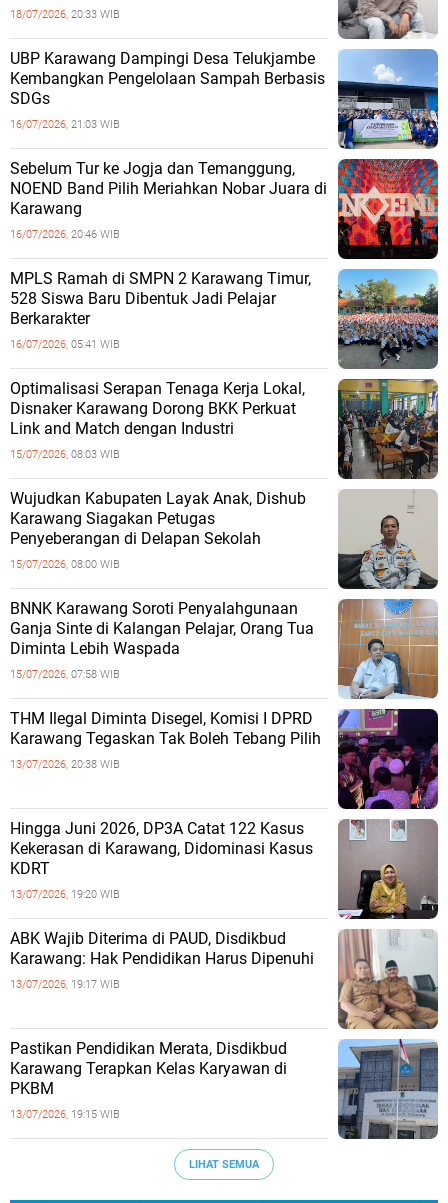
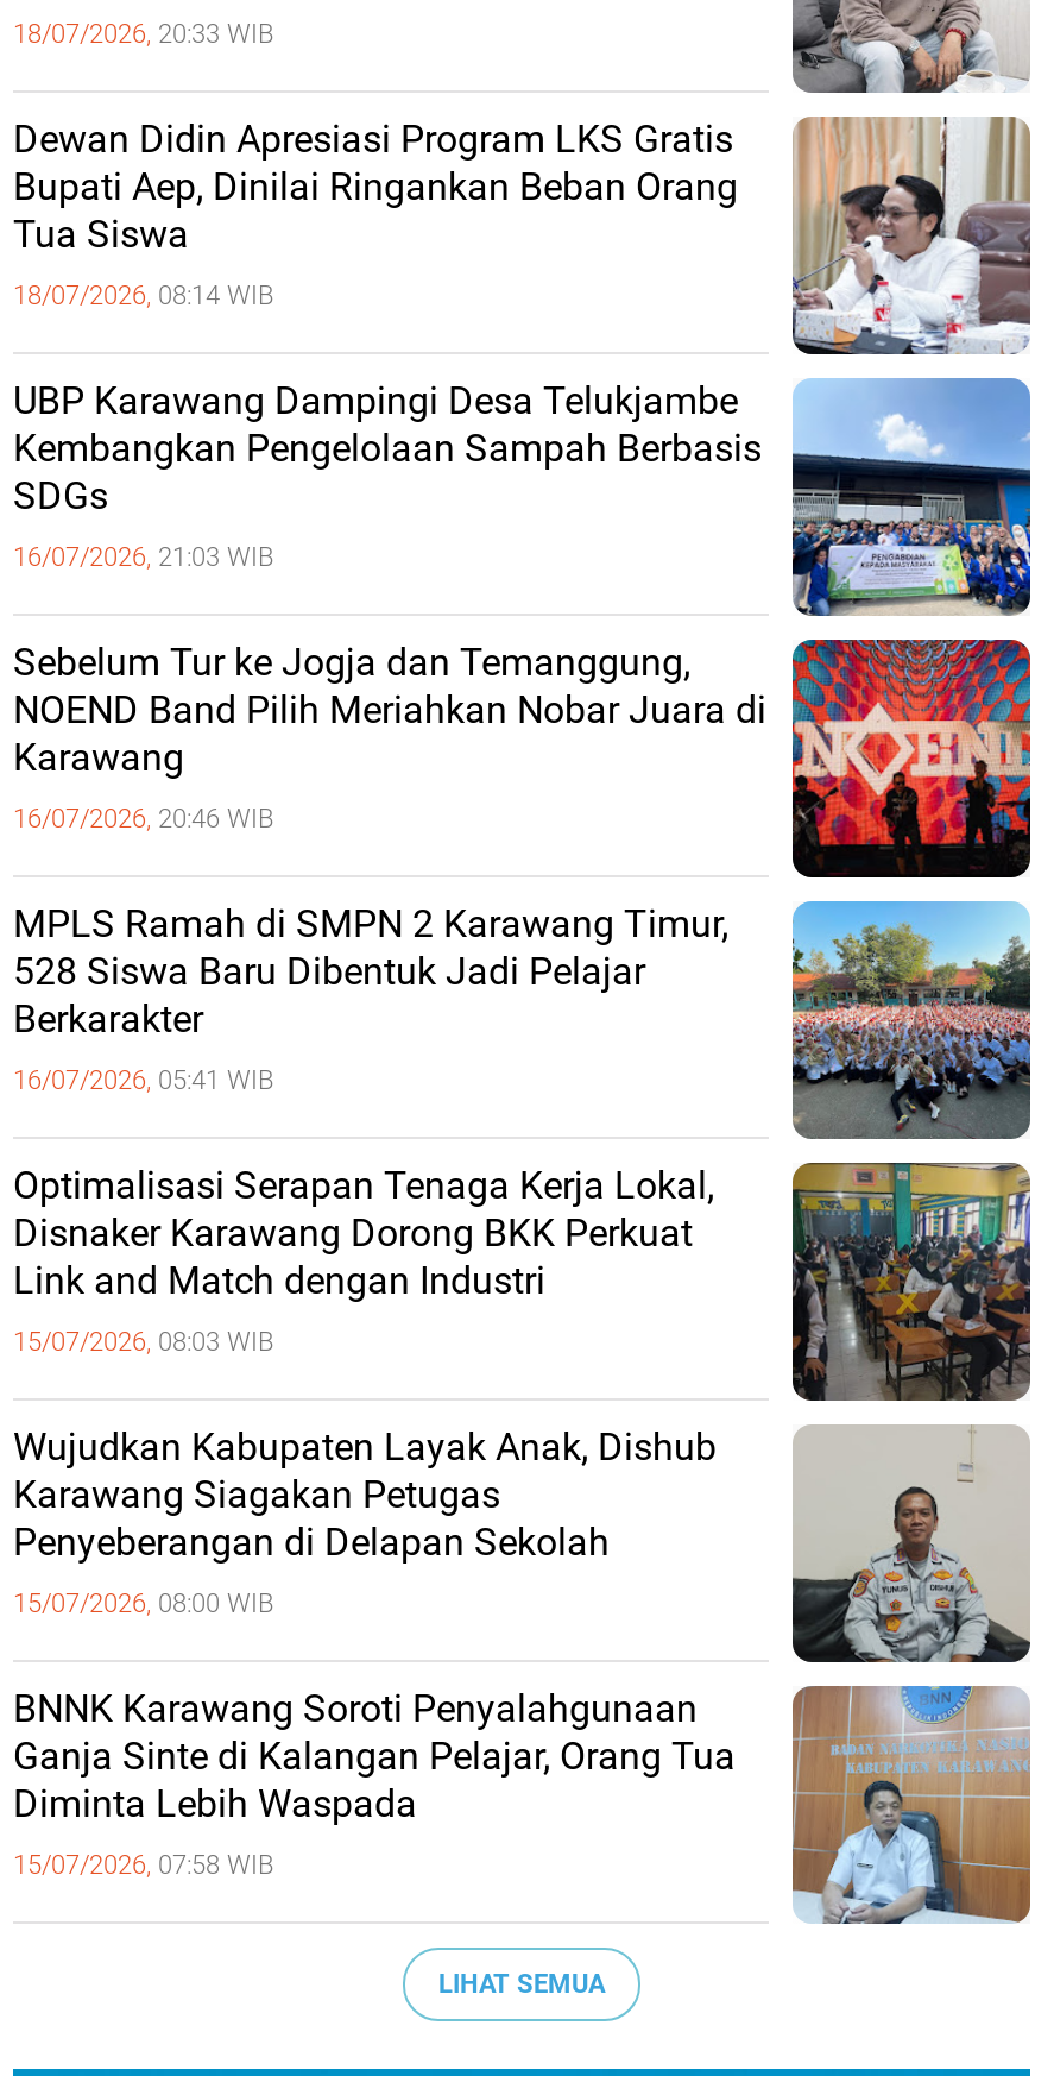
none -> [13,114,1030,354] [image] | Dewan Didin Apresiasi Program LKS Gratis | Bupati Aep, Dinilai Ringankan Beban Orang | Tua Siswa | 18/07/2026, 08:14 WIB
moved [10,49,440,681] -> [13,378,1035,1881]: [image] | UBP Karawang Dampingi Desa Telukjambe | Kembangkan Pengelolaan Sampah Berbasis | ... | Diminta Lebih Waspada | 15/07/2026, 07:58 WIB
[10,708,439,810] [image] | THM Ilegal Diminta Disegel, Komisi I DPRD | Karawang Tegaskan Tak Boleh Tebang Pilih | 13/07/2026, 20:38 WIB -> none
[10,819,438,991] [image] | Hingga Juni 2026, DP3A Catat 122 Kasus | Kekerasan di Karawang, Didominasi Kasus | KDRT | 13/07/2026, 19:20 WIB | ABK Wajib Diterima di PAUD, Disdikbud | Karawang: Hak Pendidikan Harus Dipenuhi | 13/07/2026, 19:17 WIB -> none
[338,929,438,1030] [image] -> none
[10,1039,287,1121] Pastikan Pendidikan Merata, Disdikbud | Karawang Terapkan Kelas Karyawan di | PKBM | 13/07/2026, 19:15 WIB -> none
[337,1039,438,1140] [image] -> none

